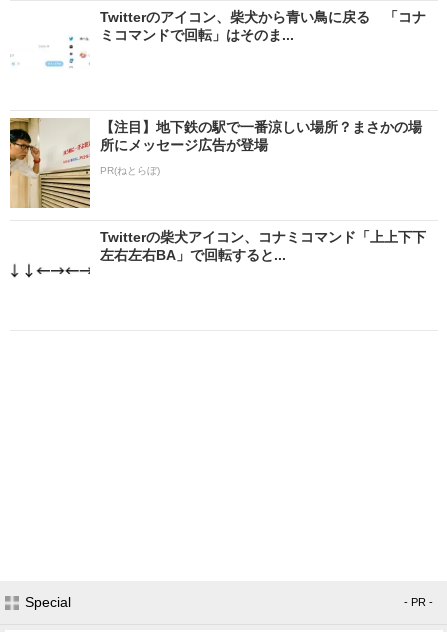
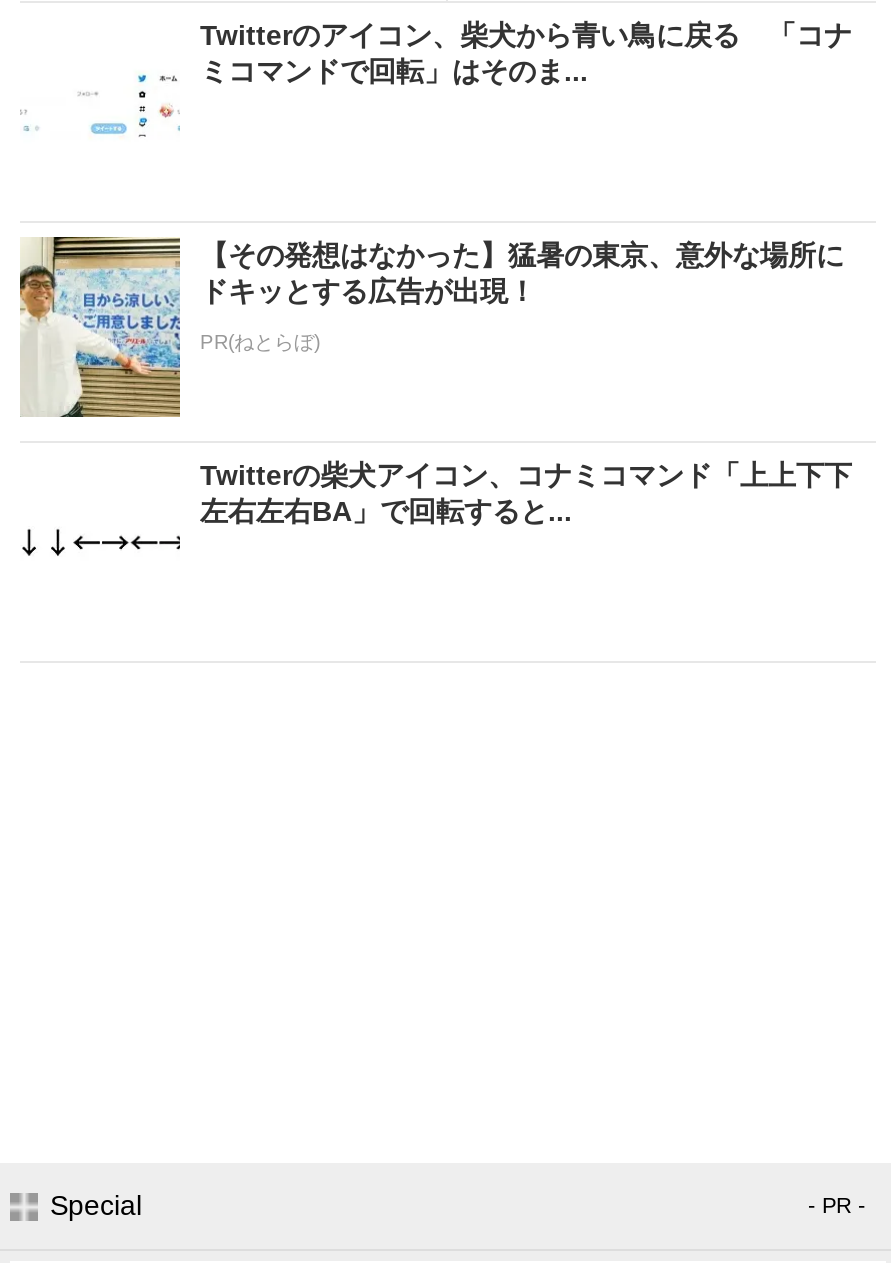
[9,117,422,209] [image] | 【注目】地下鉄の駅で一番涼しい場所？まさかの場 | 所にメッセージ広告が登場 -> [18,236,844,420] [image] | 【その発想はなかった】猛暑の東京、意外な場所に | ドキッとする広告が出現！

